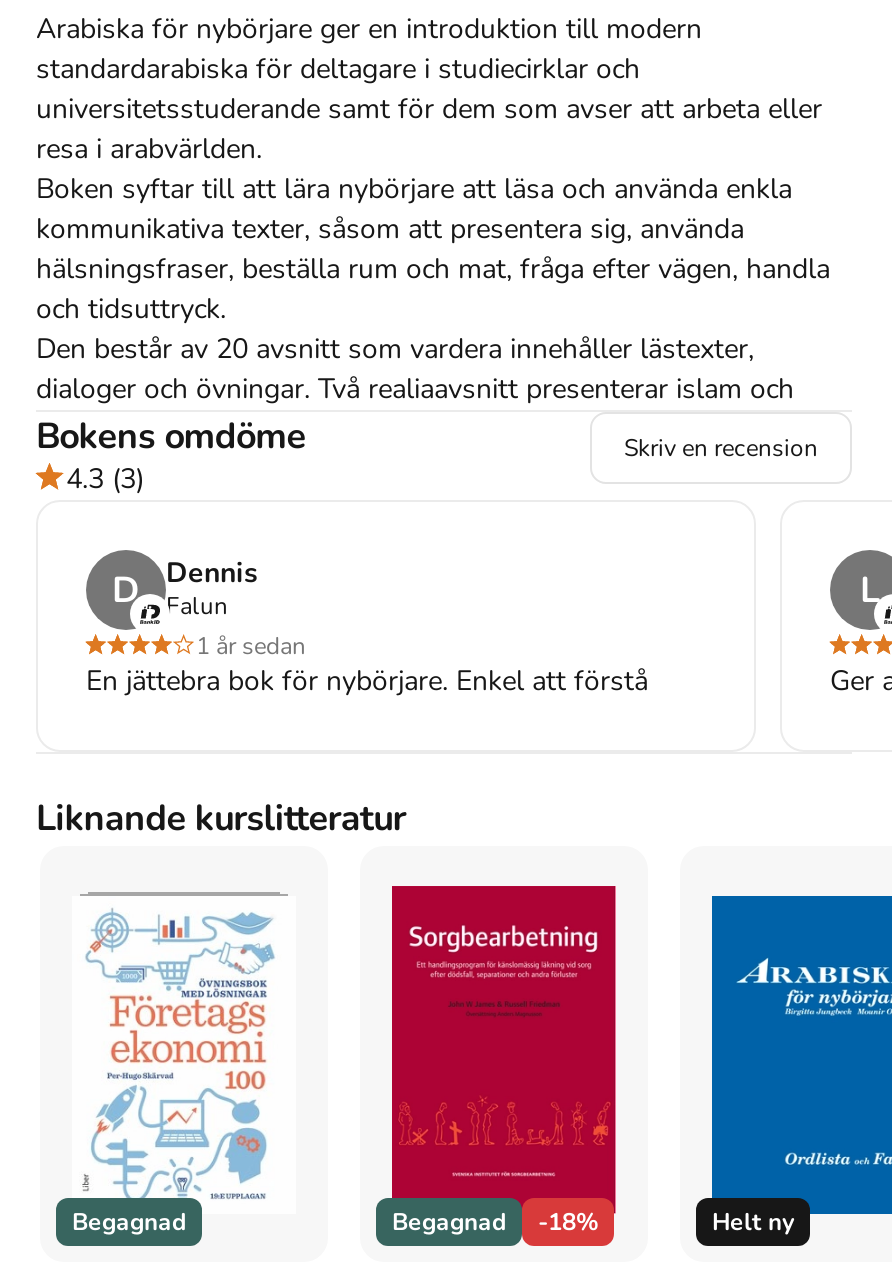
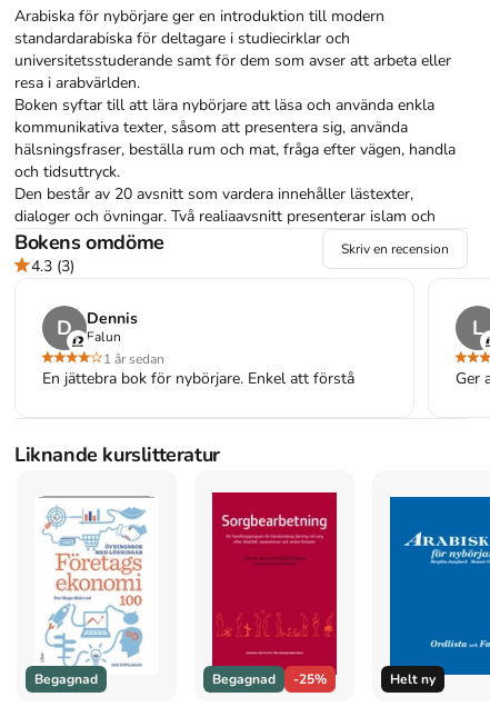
[392,1205,598,1237] Begagnad -18% -> [212,670,327,688] Begagnad -25%

